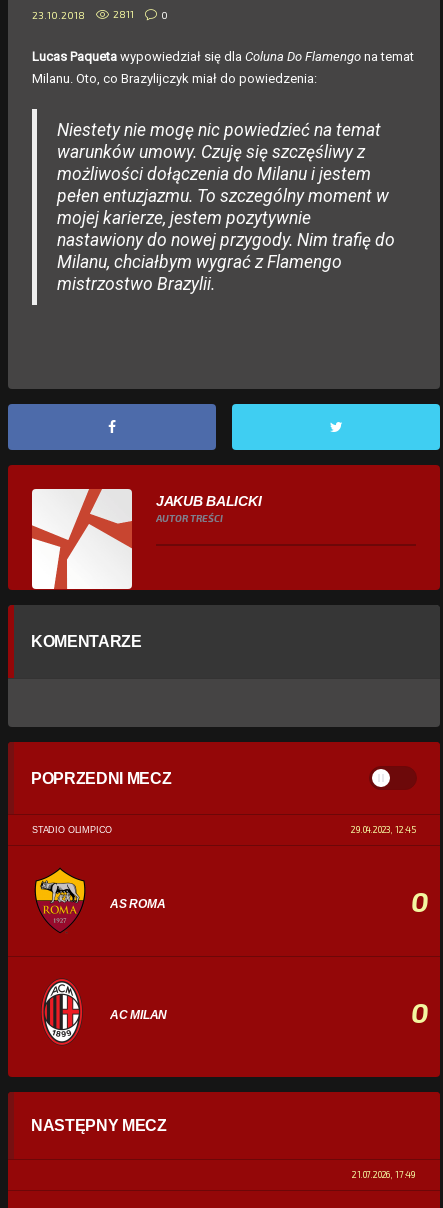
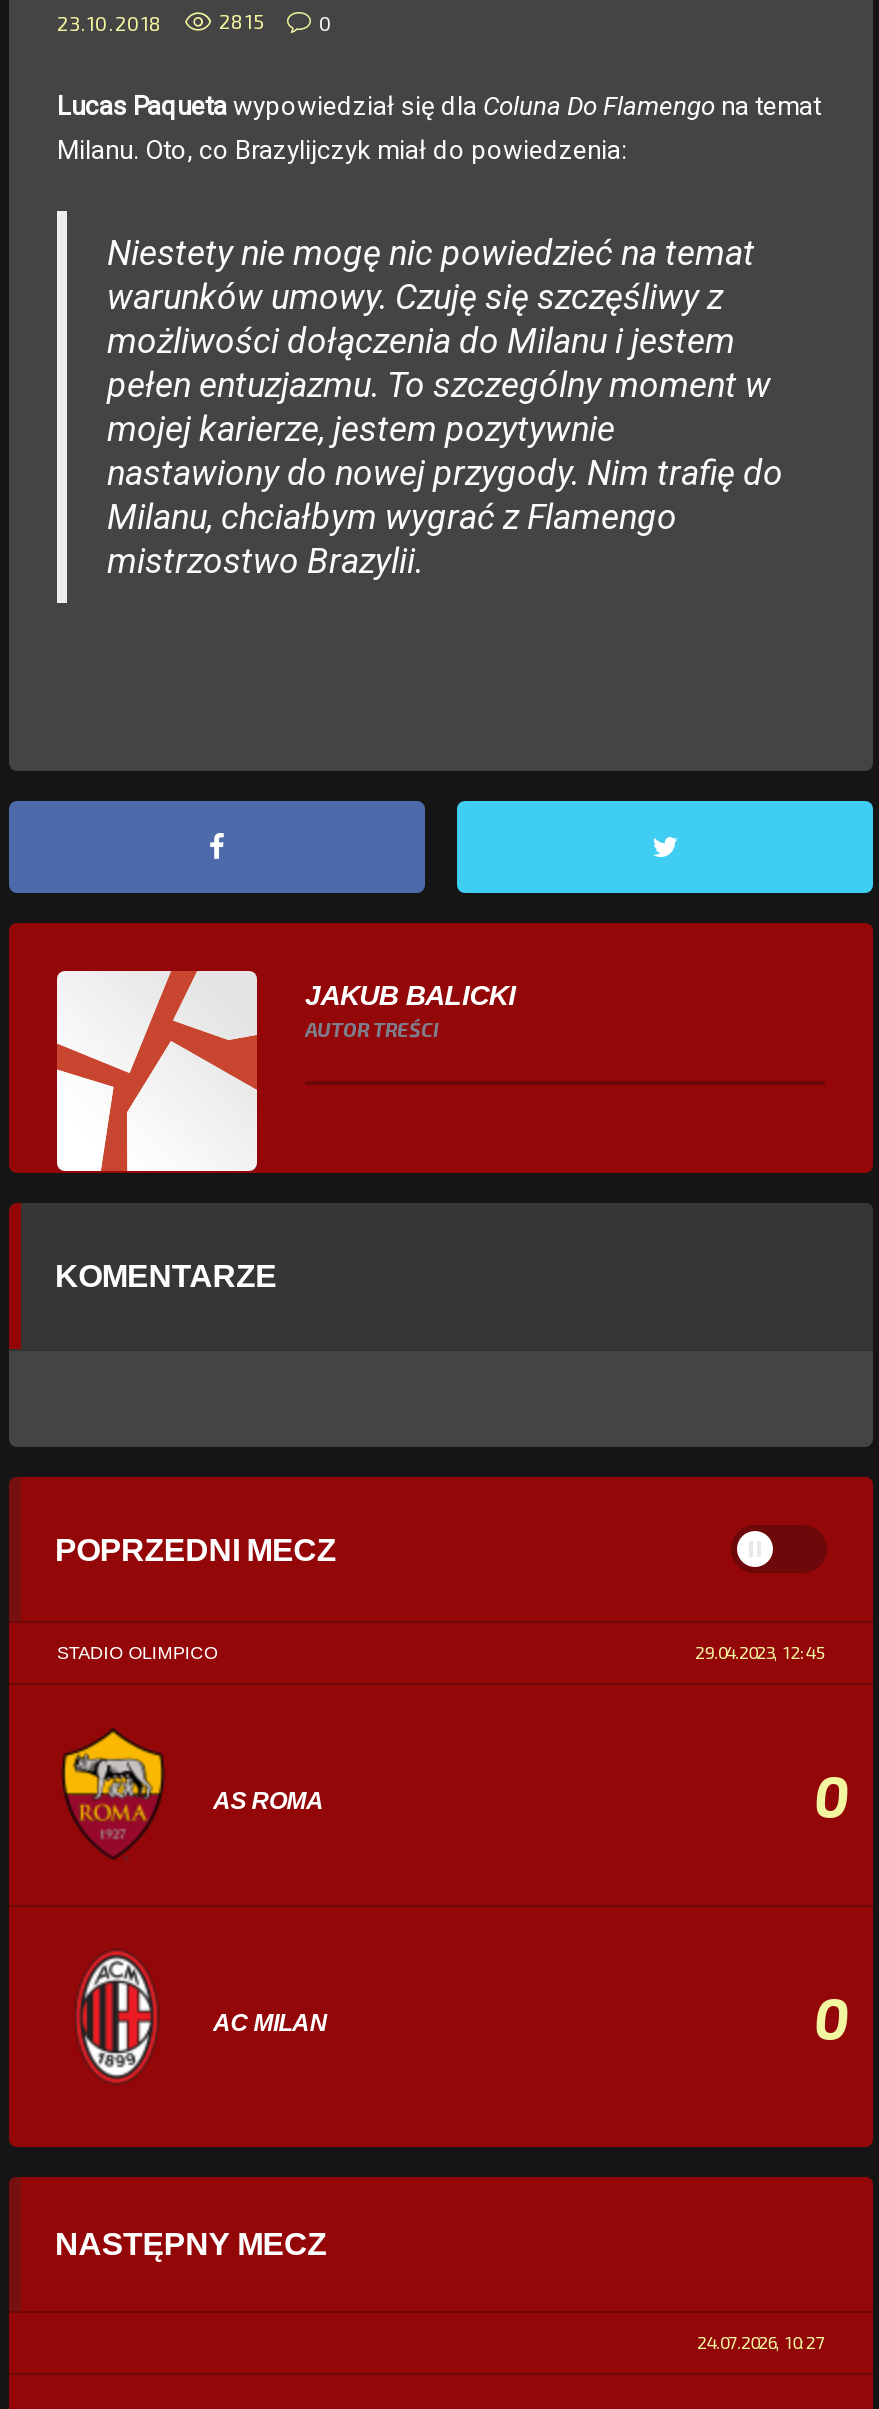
[113,8,134,20] 2811 -> [219,10,265,34] 2815
[352,1169,416,1180] 21.07.2026, 17:49 -> [697,2331,825,2353] 24.07.2026, 10:27

